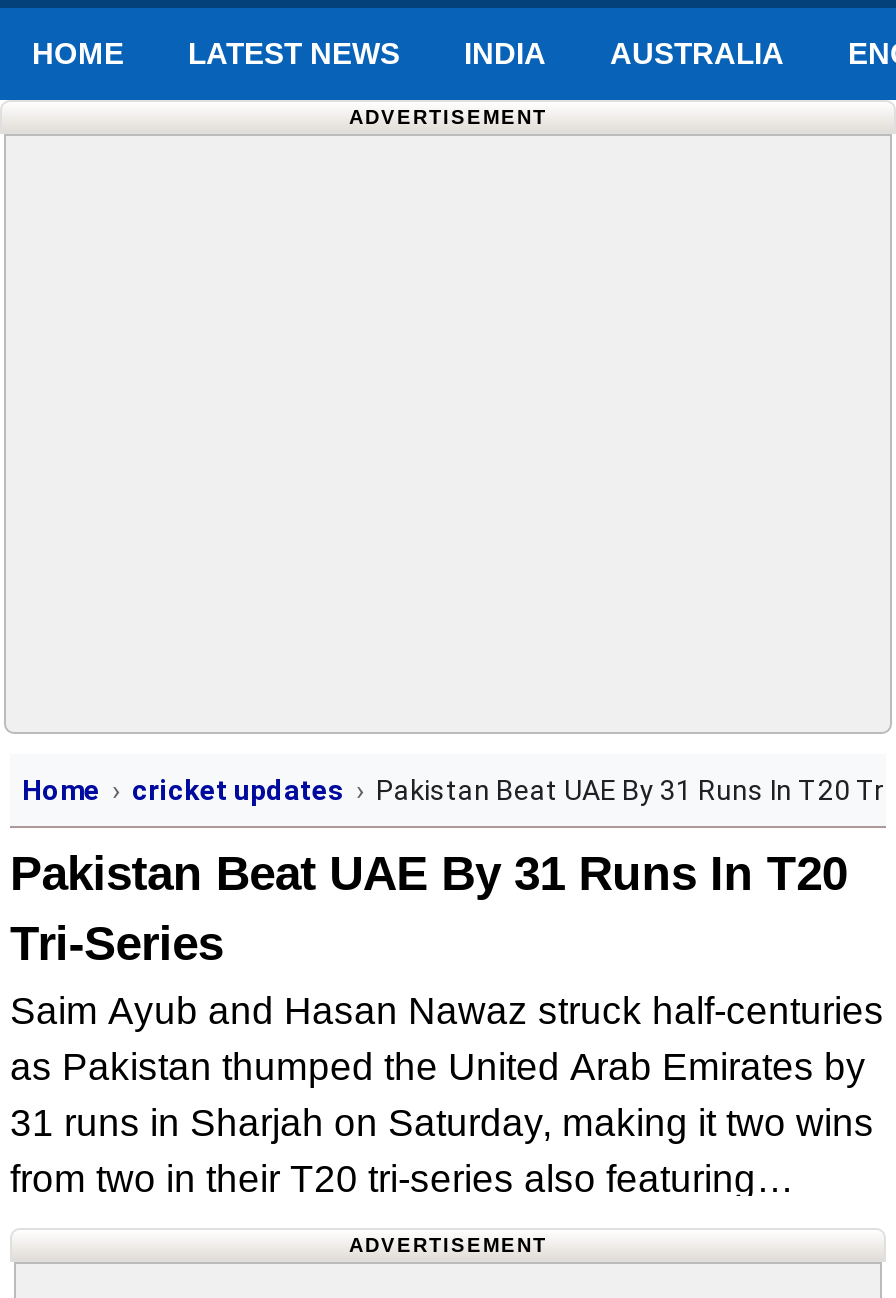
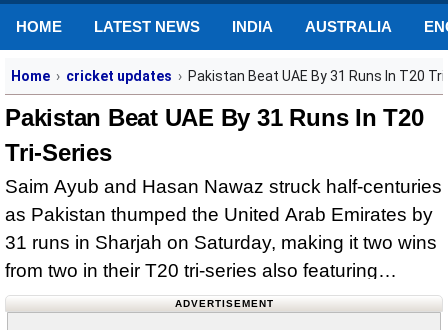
[349,106,547,128] ADVERTISEMENT -> none

